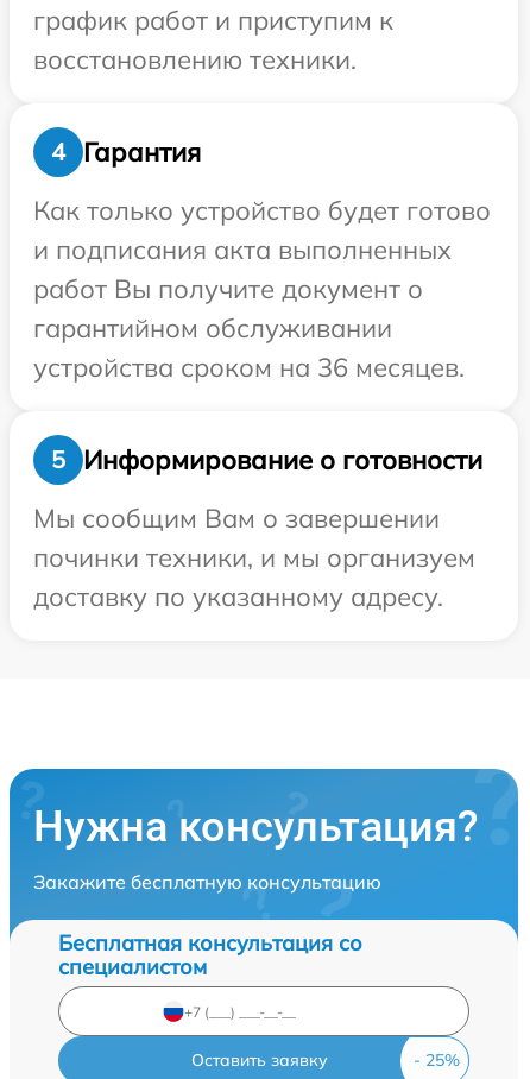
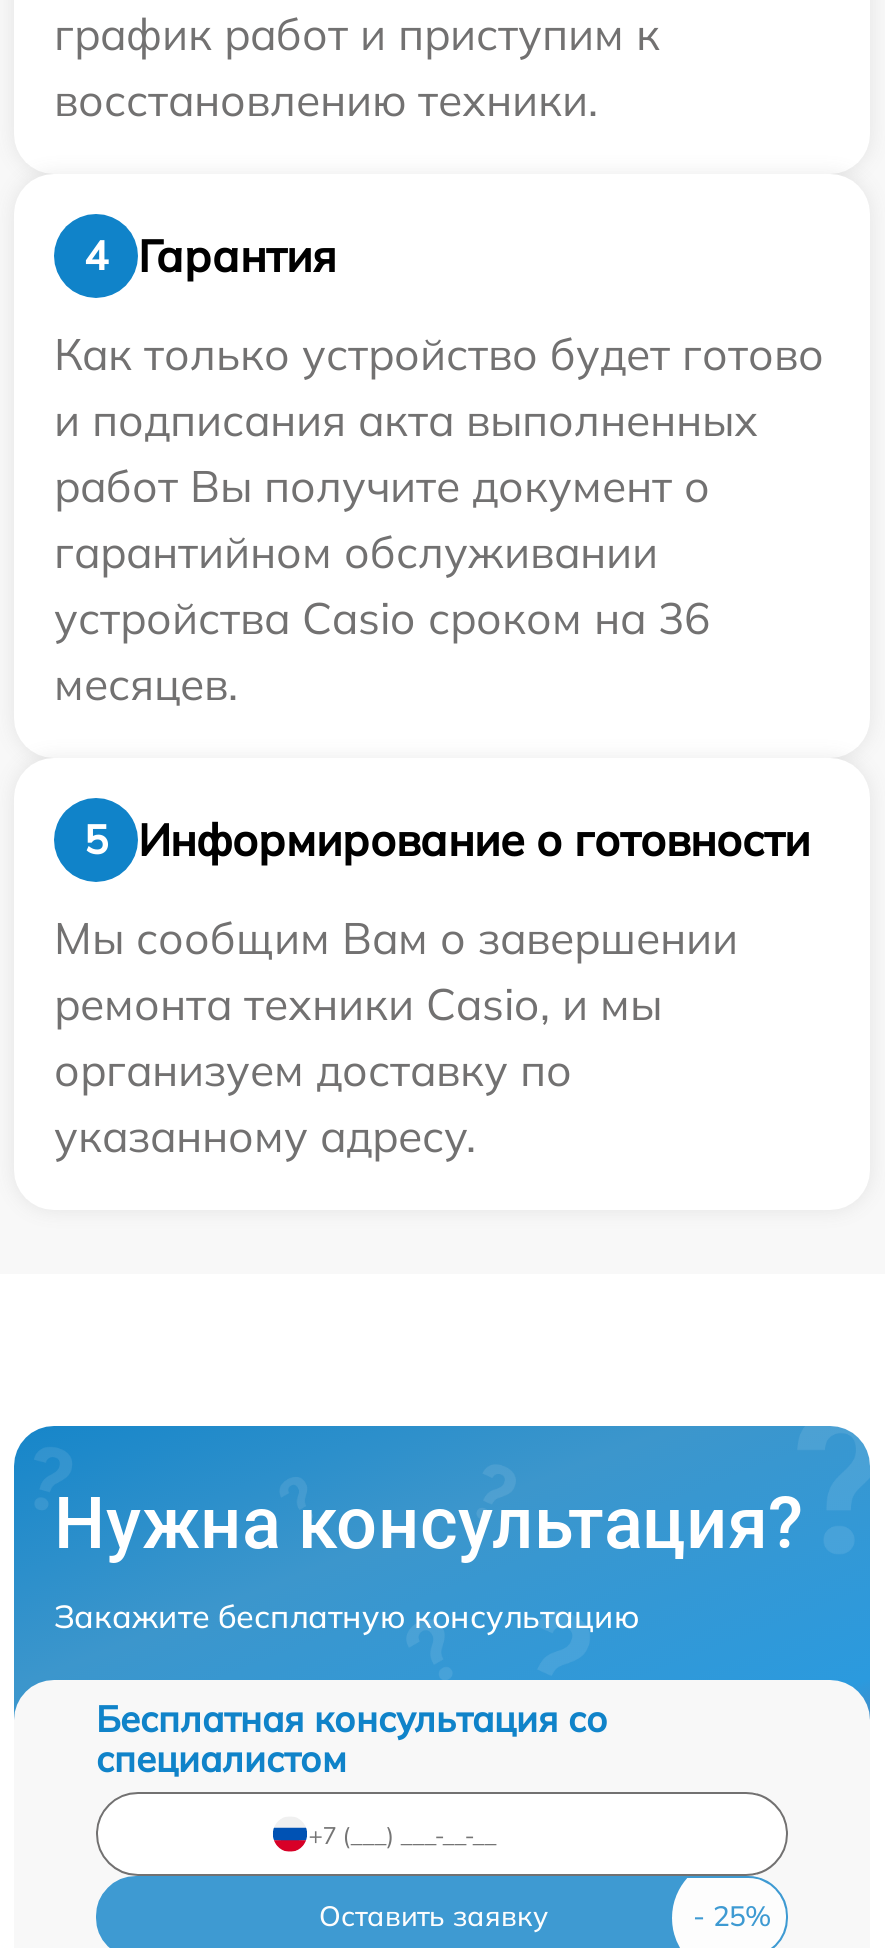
[33,351,465,384] устройства сроком на 36 месяцев. -> [54,591,710,713] устройства Casio сроком на 36 | месяцев.
[33,541,475,614] починки техники, и мы организуем | доставку по указанному адресу. -> [54,977,662,1165] ремонта техники Casio, и мы | организуем доставку по | указанному адресу.

